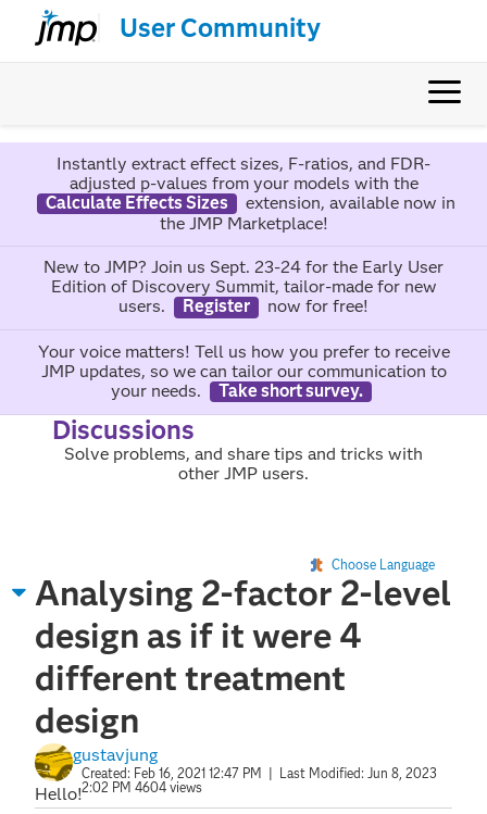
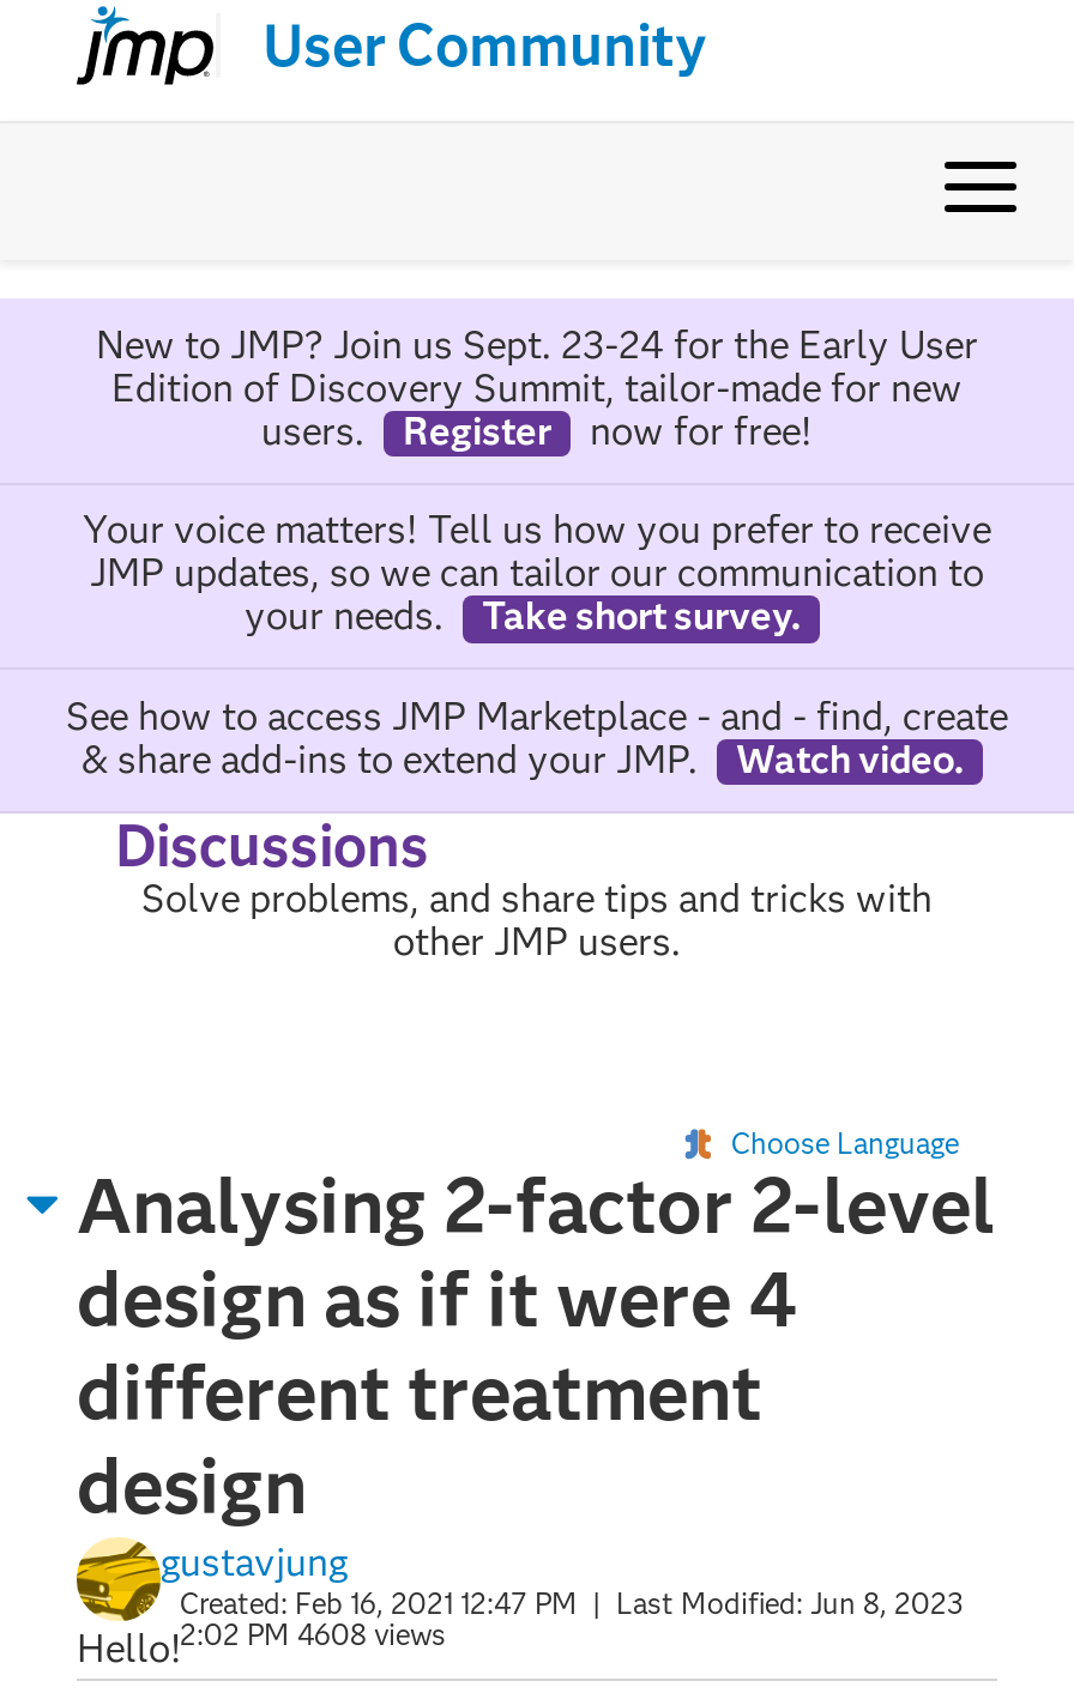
[45,153,455,234] Instantly extract effect sizes, F-ratios, and FDR- | adjusted p-values from your models with the | Calculate Effects Sizes | extension, available now in | the JMP Marketplace! -> none
moved [38,257,449,401] -> [83,322,991,639]: New to JMP? Join us Sept. 23-24 for the Early User | Edition of Discovery Summit, tailor-made for new | users. | ... | your needs. | Take short survey.
none -> [66,693,1008,781] See how to access JMP Marketplace - and - find, create | & share add-ins to extend your JMP. | Watch video.
[35,779,202,804] Hello! 2:02 PM 4604 views -> [77,1616,446,1670] Hello! 2:02 PM 4608 views

